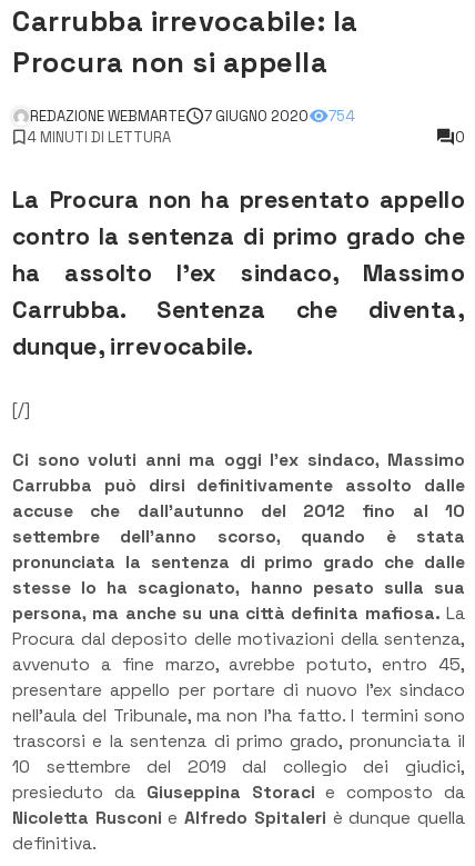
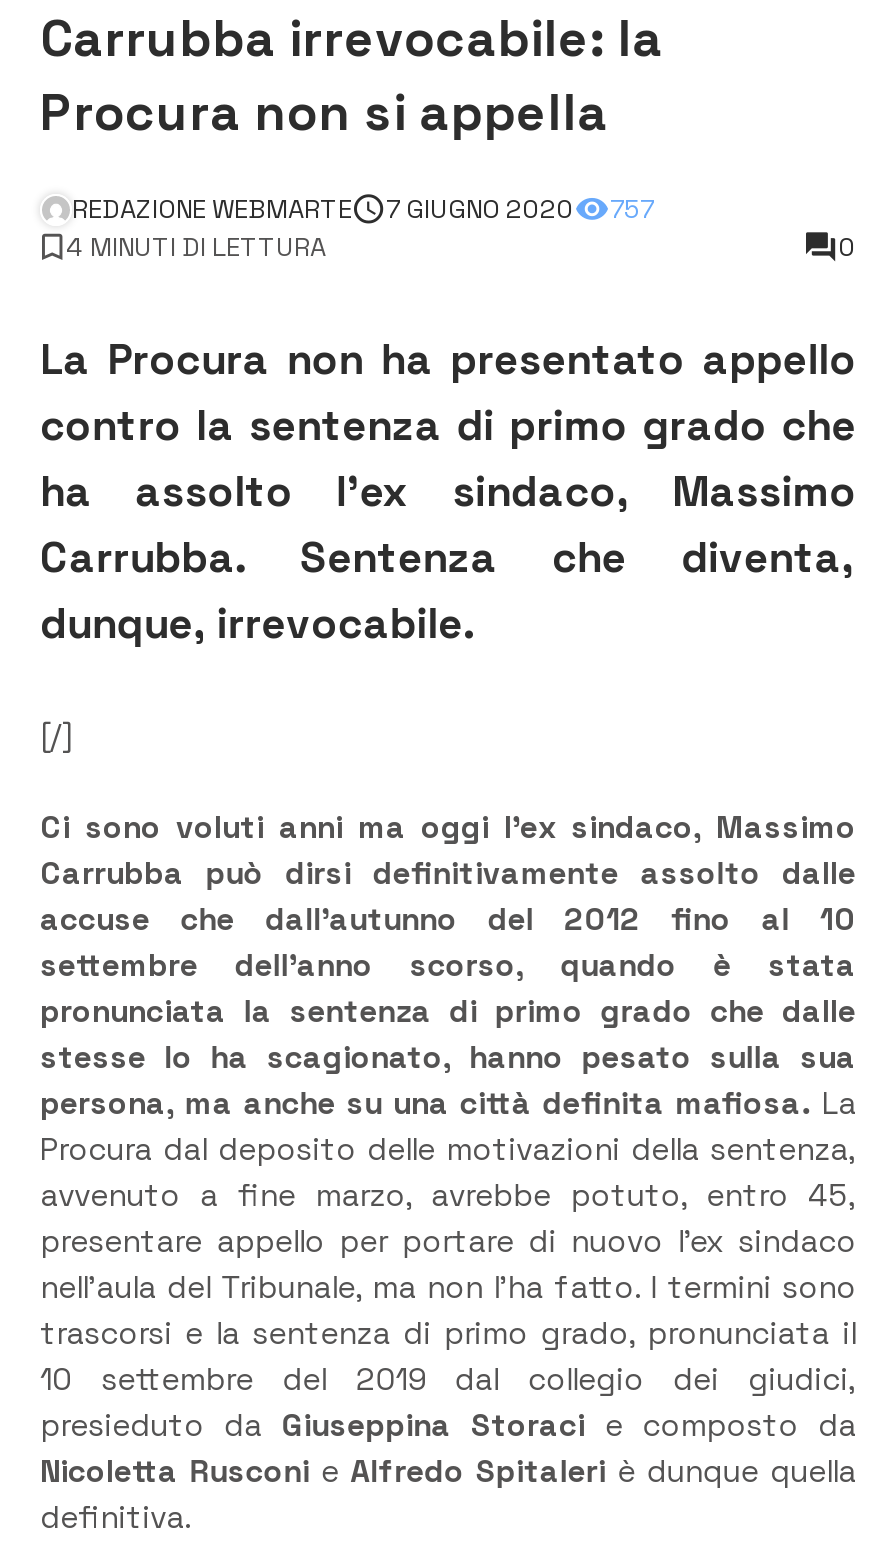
[30,107,355,126] REDAZIONE WEBMARTE 7 GIUGNO 2020 754 -> [72,193,654,227] REDAZIONE WEBMARTE 7 GIUGNO 2020 757

